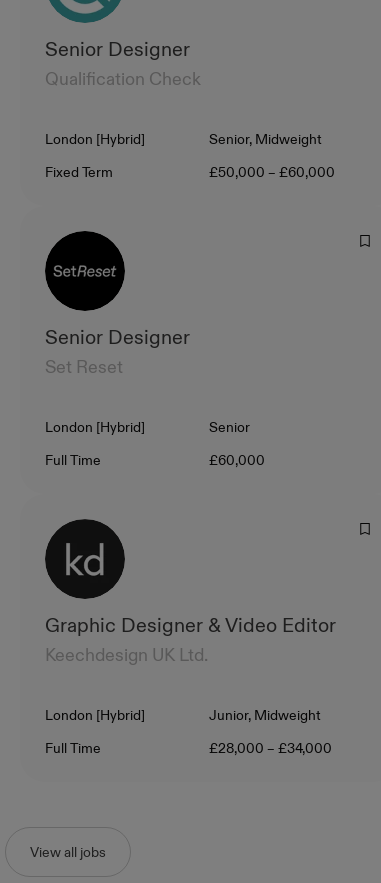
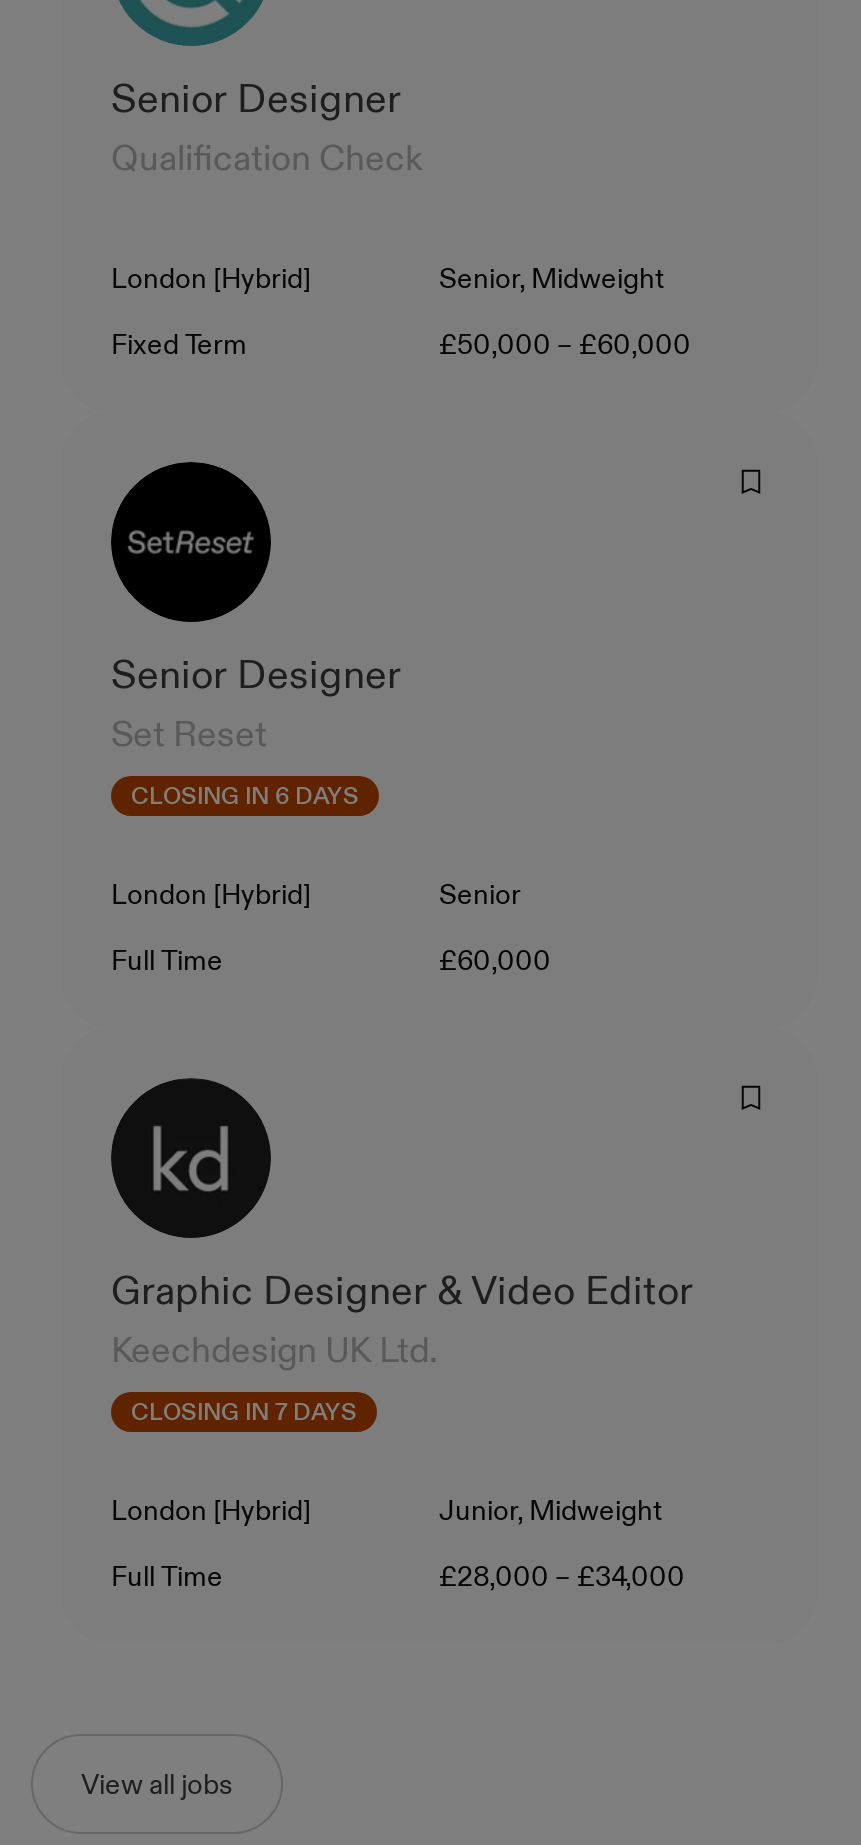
none -> [131,780,359,812] CLOSING IN 6 DAYS
none -> [131,1396,357,1428] CLOSING IN 7 DAYS

